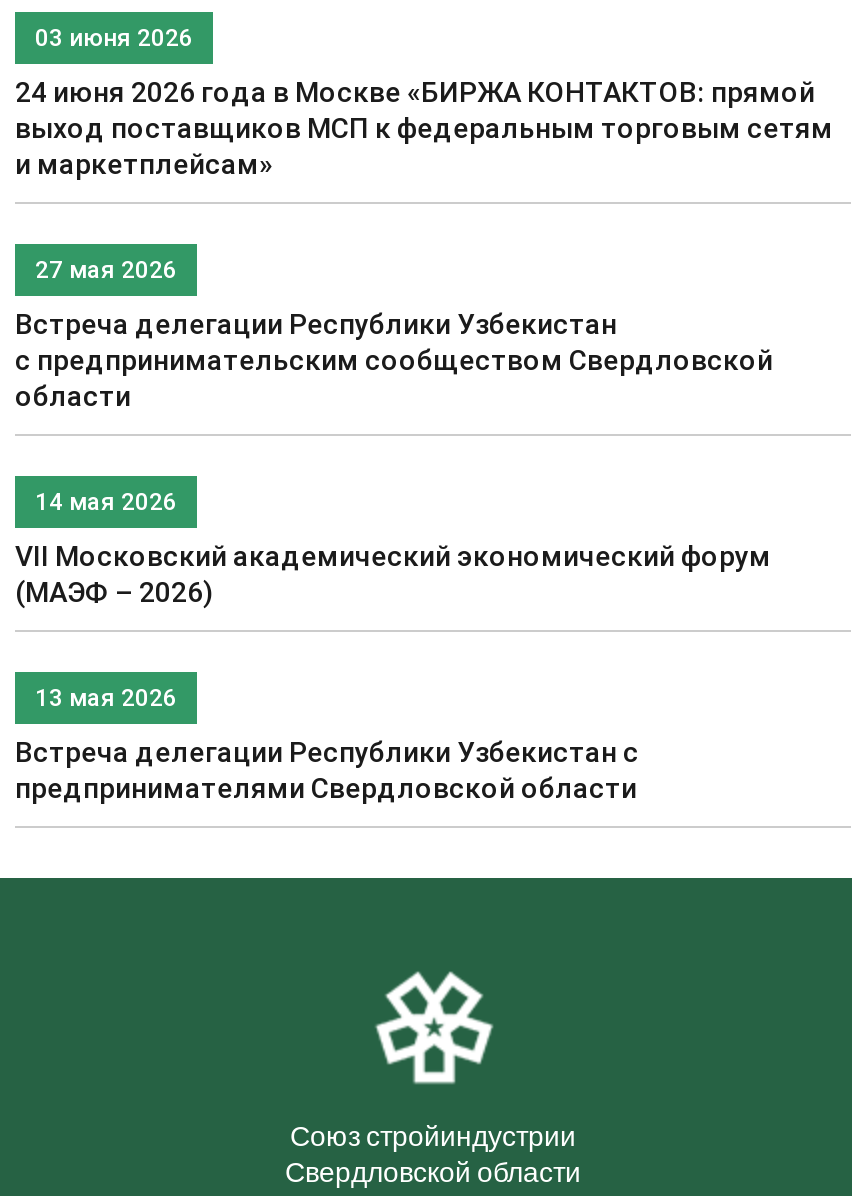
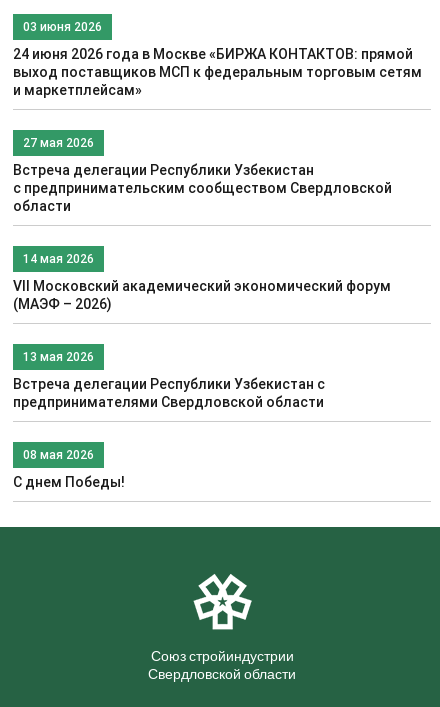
none -> [13,447,125,491] 08 мая 2026 | С днем Победы!

